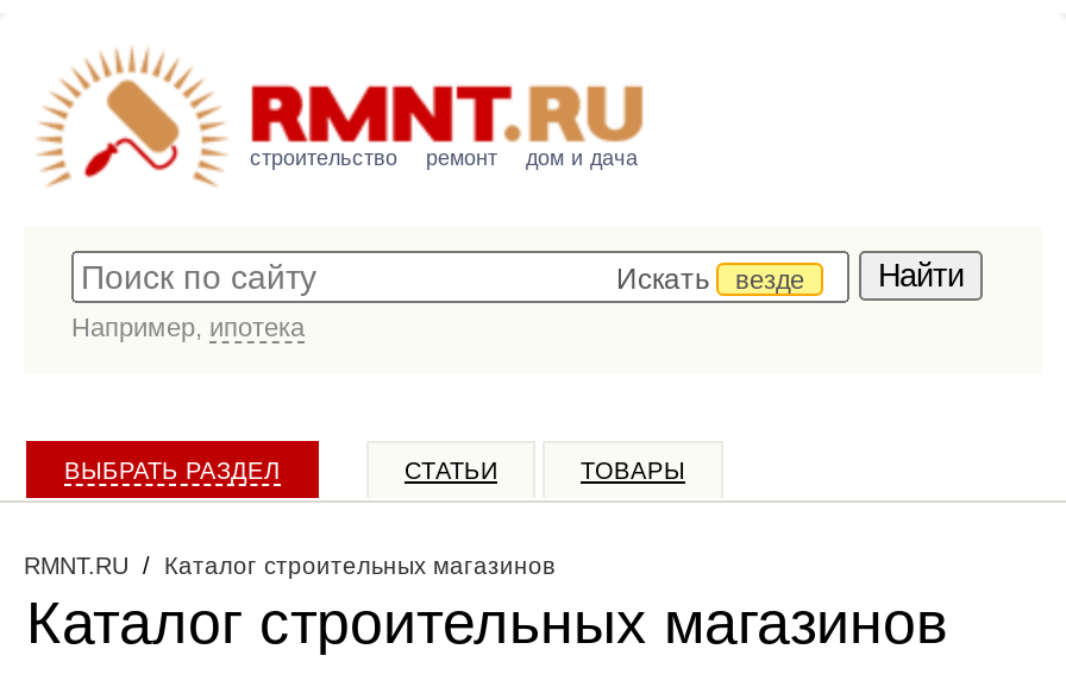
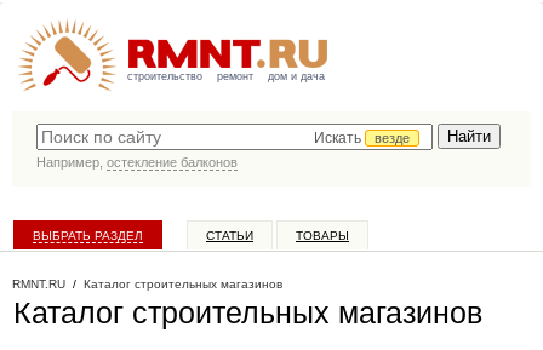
[71,313,305,341] Например, ипотека -> [36,155,238,170] Например, остекление балконов

